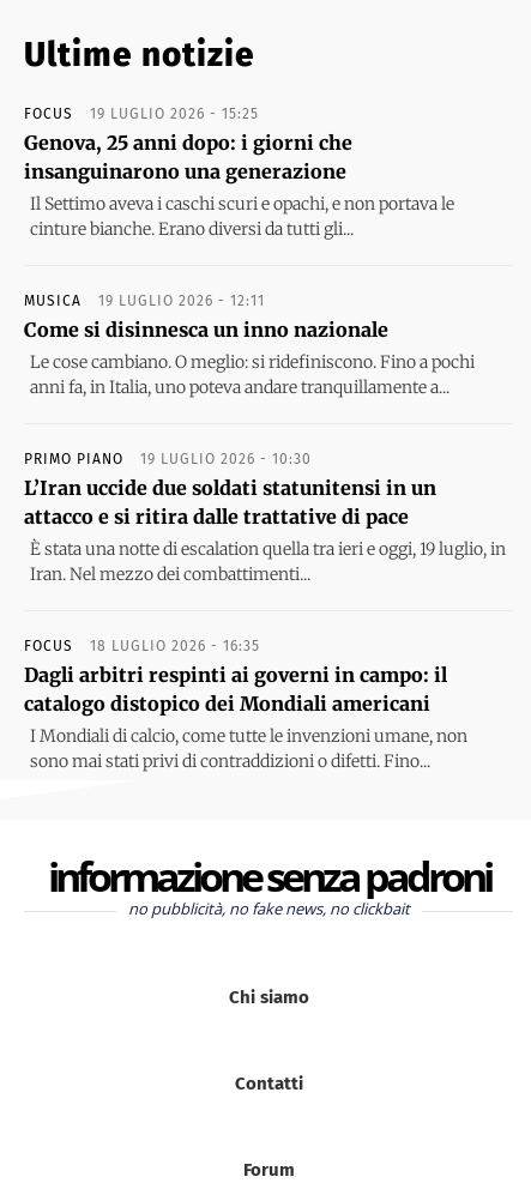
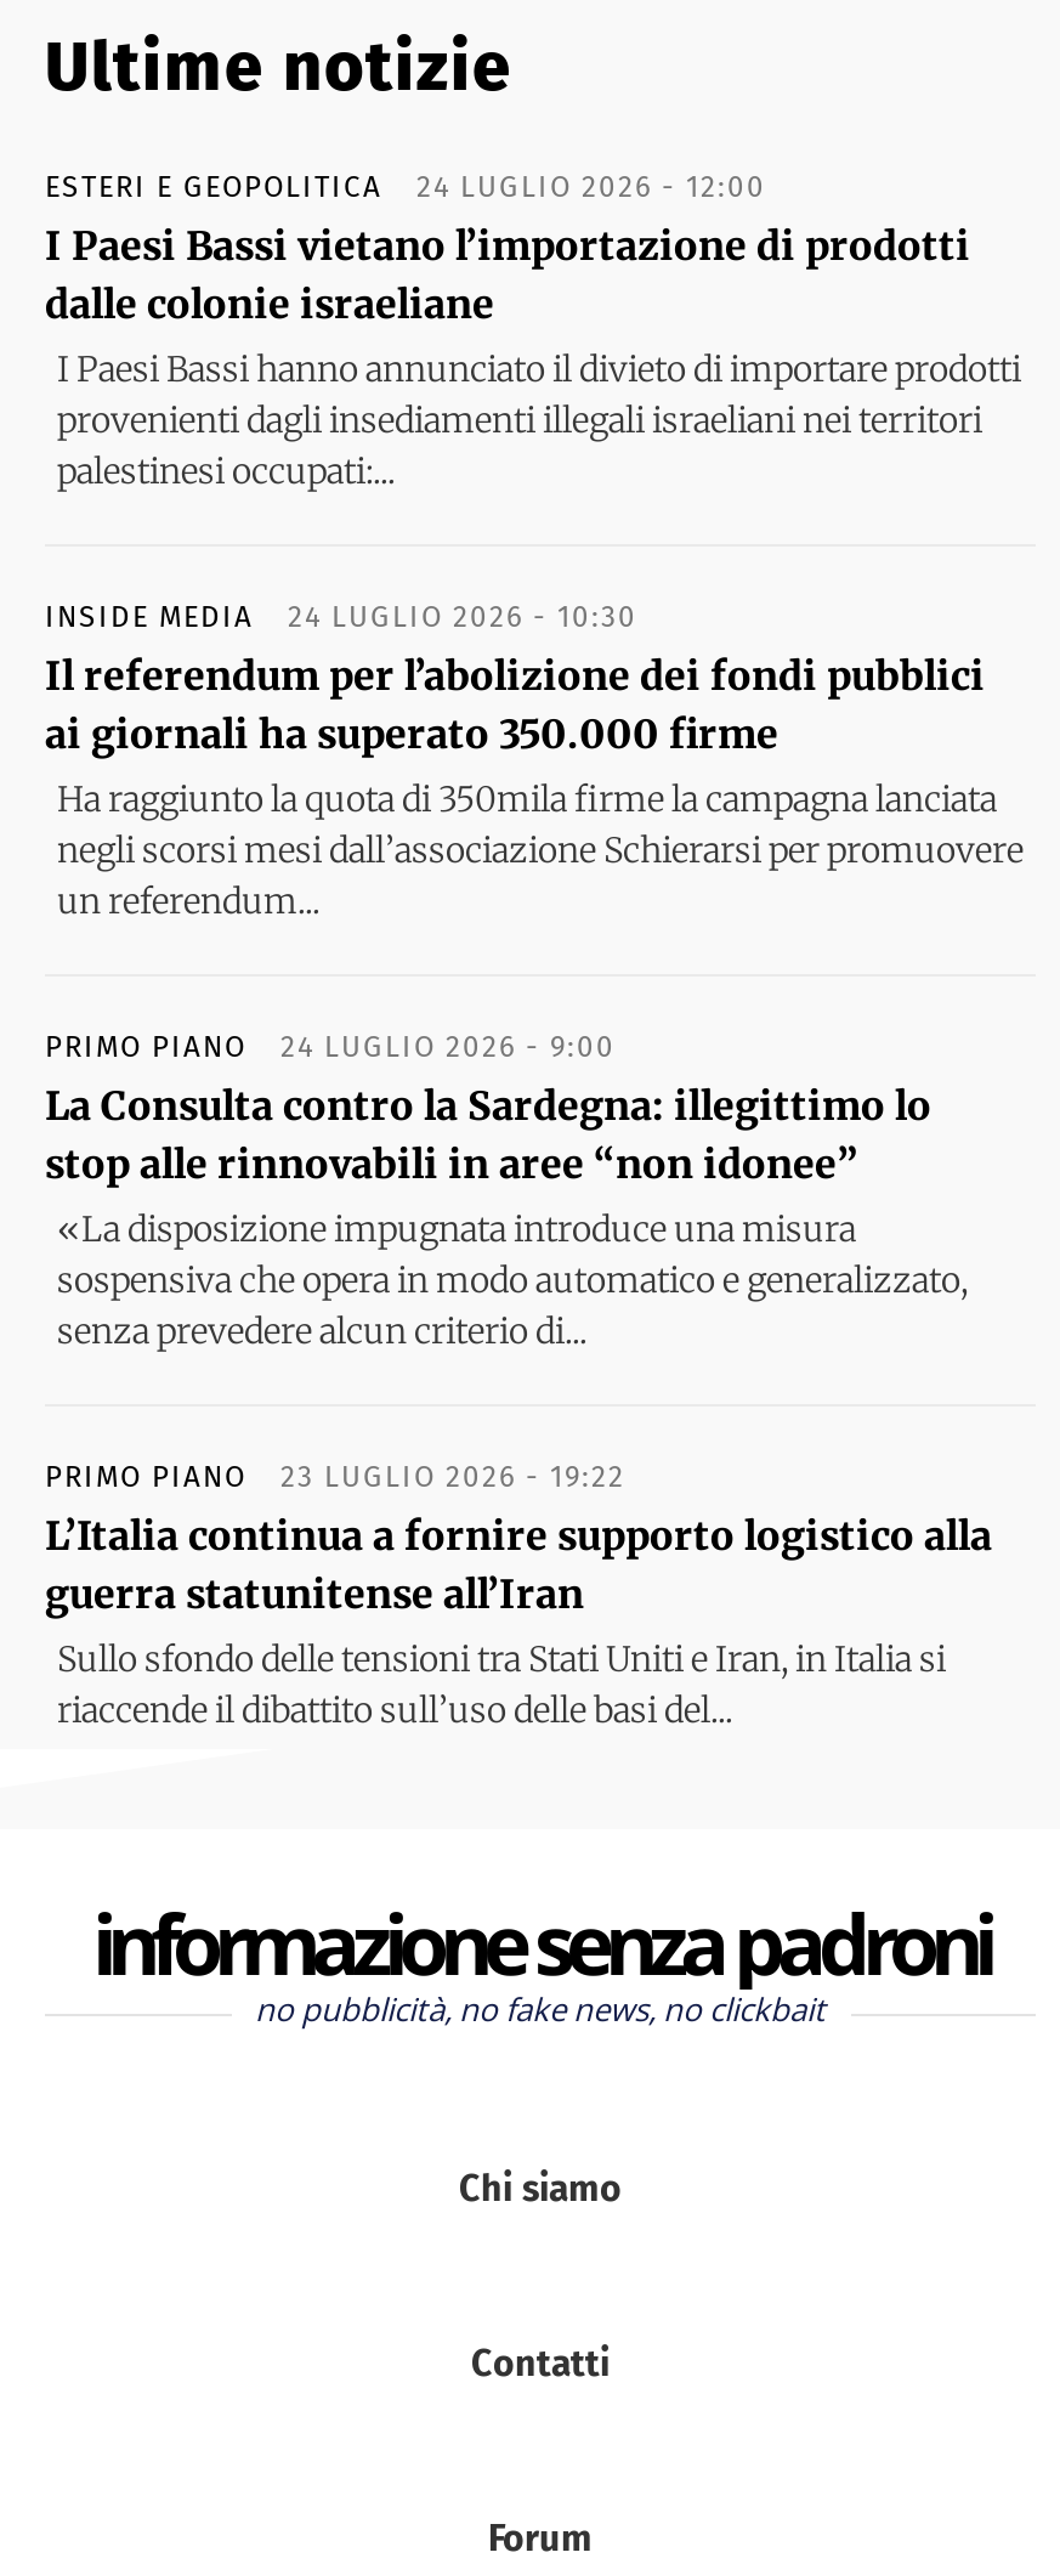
[24,106,454,240] FOCUS | 19 LUGLIO 2026 - 15:25 | Genova, 25 anni dopo: i giorni che | insanguinarono una generazione | Il Settimo aveva i caschi scuri e opachi, e non portava le | cinture bianche. Erano diversi da tutti gli... -> [45,171,1021,494] ESTERI E GEOPOLITICA | 24 LUGLIO 2026 - 12:00 | I Paesi Bassi vietano l’importazione di prodotti | dalle colonie israeliane | I Paesi Bassi hanno annunciato il divieto di importare prodotti | provenienti dagli insediamenti illegali israeliani nei territori | palestinesi occupati:...
[24,293,475,398] MUSICA | 19 LUGLIO 2026 - 12:11 | Come si disinnesca un inno nazionale | Le cose cambiano. O meglio: si ridefiniscono. Fino a pochi | anni fa, in Italia, uno poteva andare tranquillamente a... -> [45,601,1024,924] INSIDE MEDIA | 24 LUGLIO 2026 - 10:30 | Il referendum per l’abolizione dei fondi pubblici | ai giornali ha superato 350.000 firme | Ha raggiunto la quota di 350mila firme la campagna lanciata | negli scorsi mesi dall’associazione Schierarsi per promuovere | un referendum...
[24,451,506,585] 19 LUGLIO 2026 - 10:30 | L’Iran uccide due soldati statunitensi in un | attacco e si ritira dalle trattative di pace | È stata una notte di escalation quella tra ieri e oggi, 19 luglio, in | Iran. Nel mezzo dei combattimenti... -> [45,1031,968,1354] 24 LUGLIO 2026 - 9:00 | La Consulta contro la Sardegna: illegittimo lo | stop alle rinnovabili in aree “non idonee” | «La disposizione impugnata introduce una misura | sospensiva che opera in modo automatico e generalizzato, | senza prevedere alcun criterio di...
[24,638,467,772] FOCUS | 18 LUGLIO 2026 - 16:35 | Dagli arbitri respinti ai governi in campo: il | catalogo distopico dei Mondiali americani | I Mondiali di calcio, come tutte le invenzioni umane, non | sono mai stati privi di contraddizioni o difetti. Fino... -> [45,1461,992,1733] PRIMO PIANO | 23 LUGLIO 2026 - 19:22 | L’Italia continua a fornire supporto logistico alla | guerra statunitense all’Iran | Sullo sfondo delle tensioni tra Stati Uniti e Iran, in Italia si | riaccende il dibattito sull’uso delle basi del...

